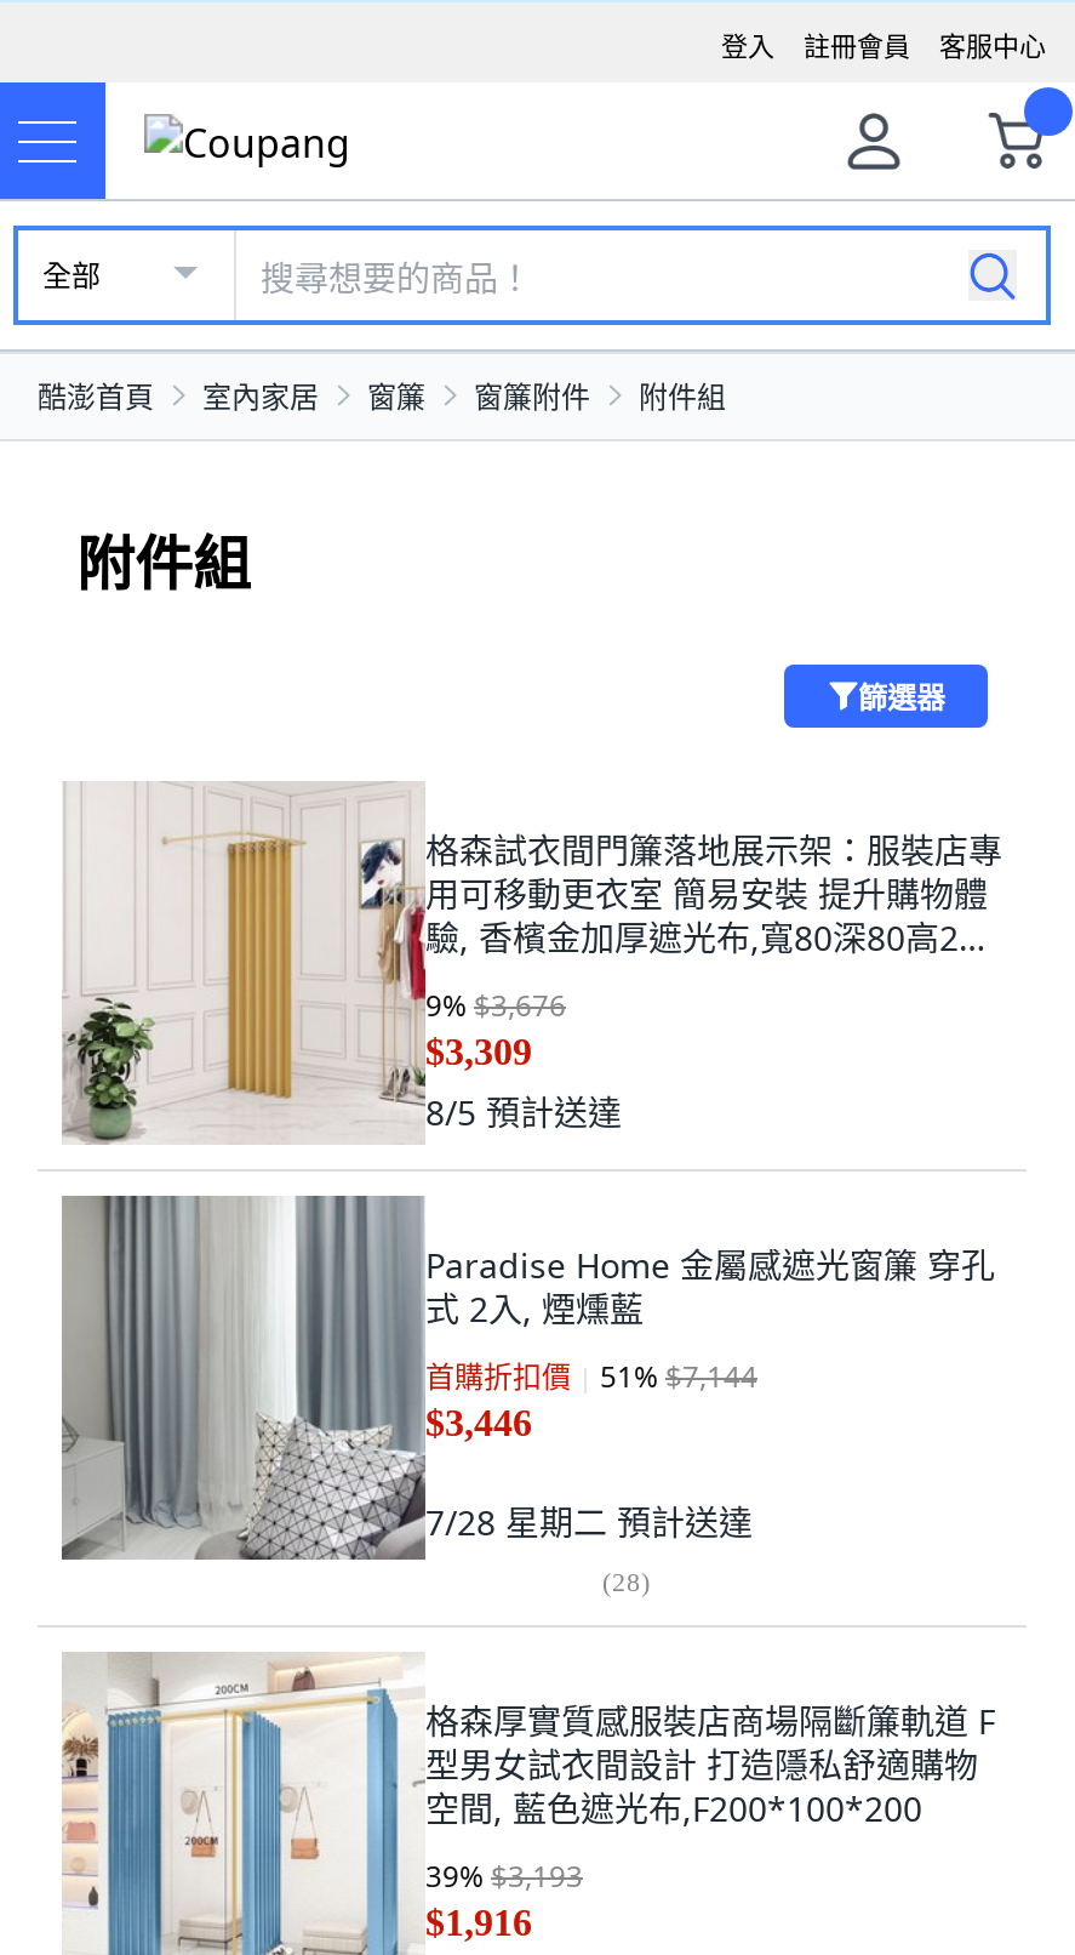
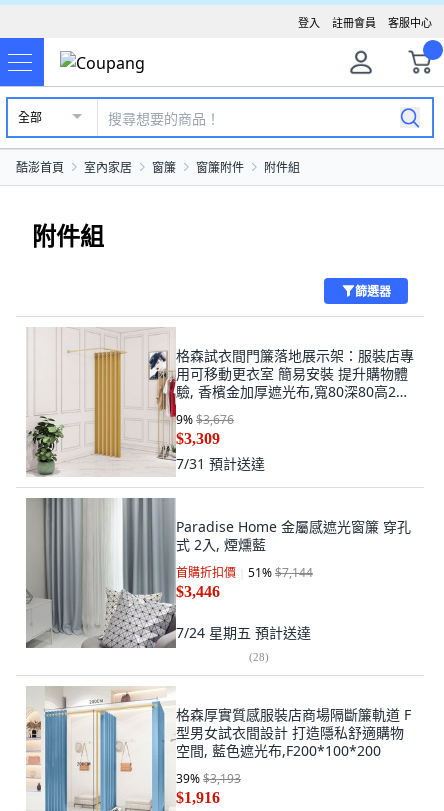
[425,1089,622,1135] 8/5預計送達 -> [176,454,265,473] 7/31預計送達
[425,1499,753,1545] 7/28 星期二預計送達 -> [176,623,311,642] 7/24 星期五預計送達

